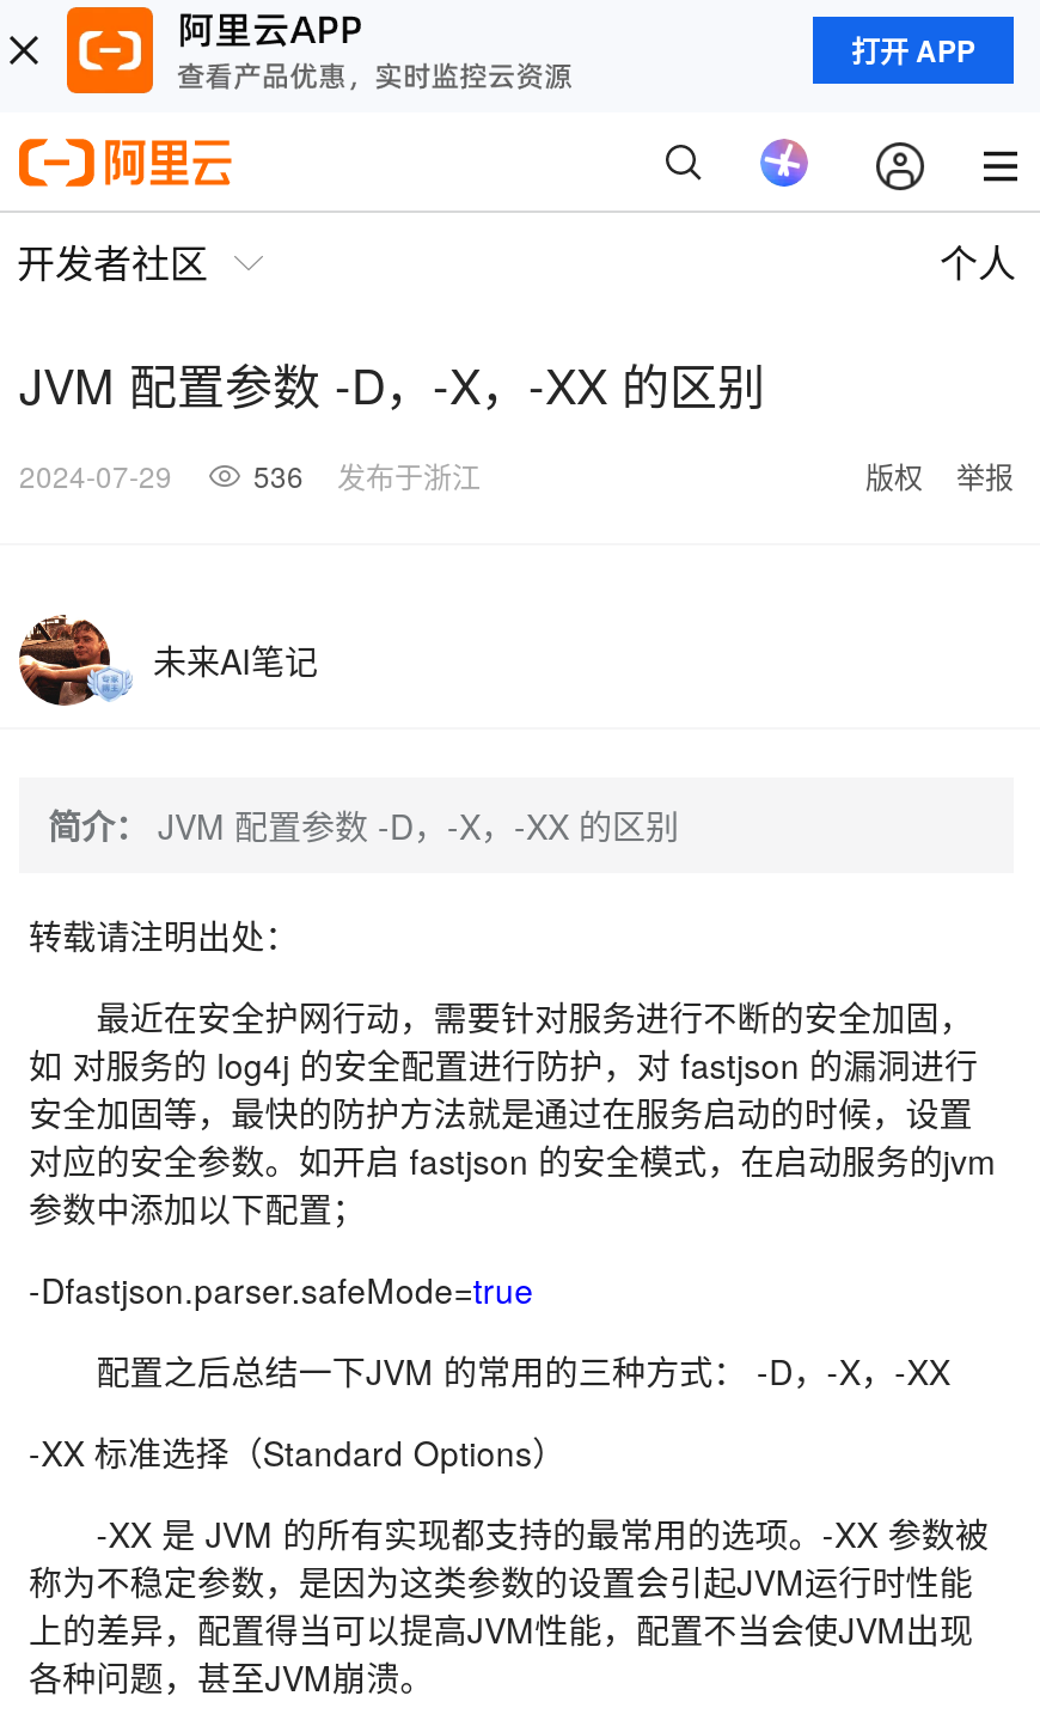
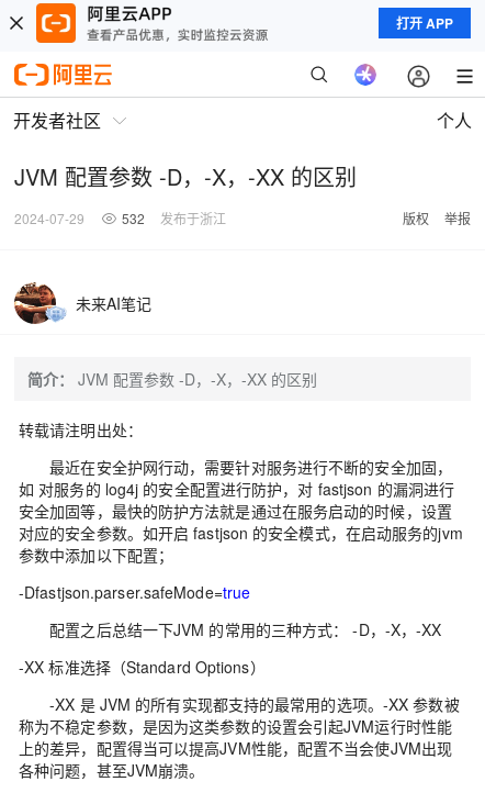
[19,455,481,495] 2024-07-29 536 发布于浙江 -> [14,209,226,227] 2024-07-29 532 发布于浙江

